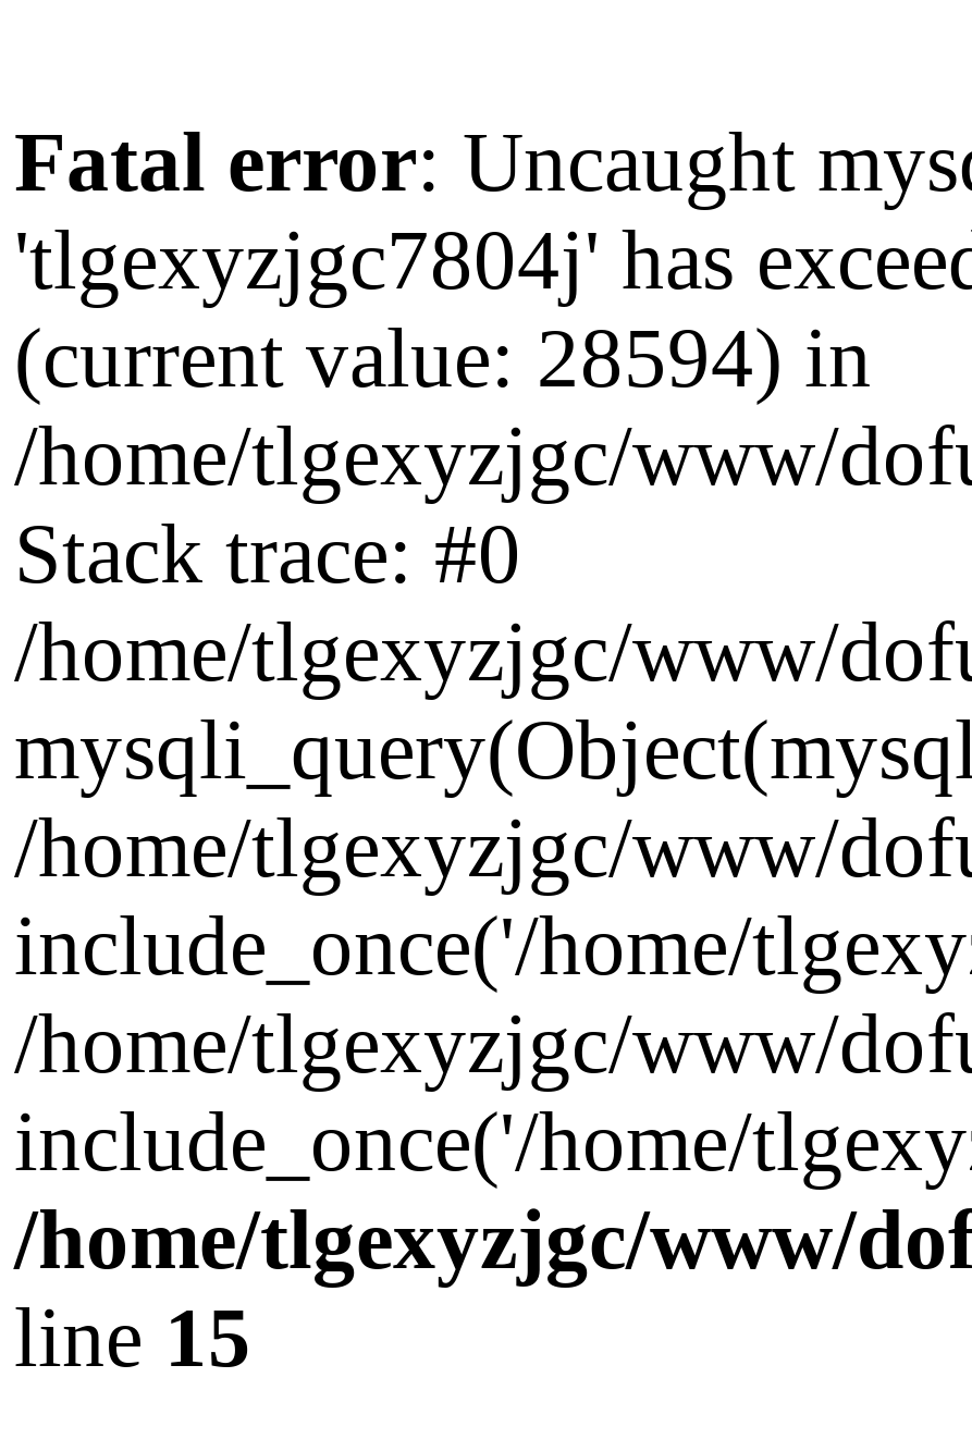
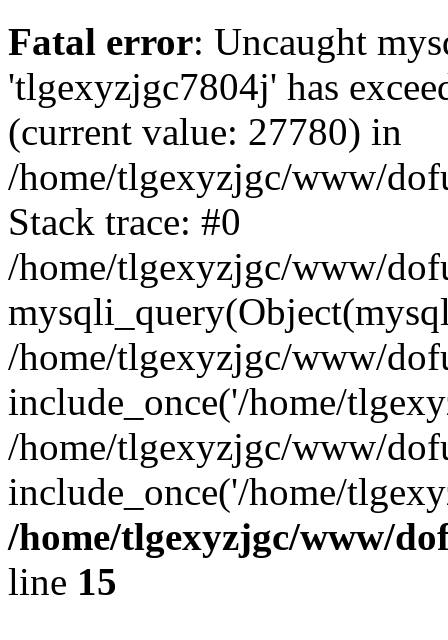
[14,310,872,404] (current value: 28594) in -> [8,110,402,153] (current value: 27780) in

